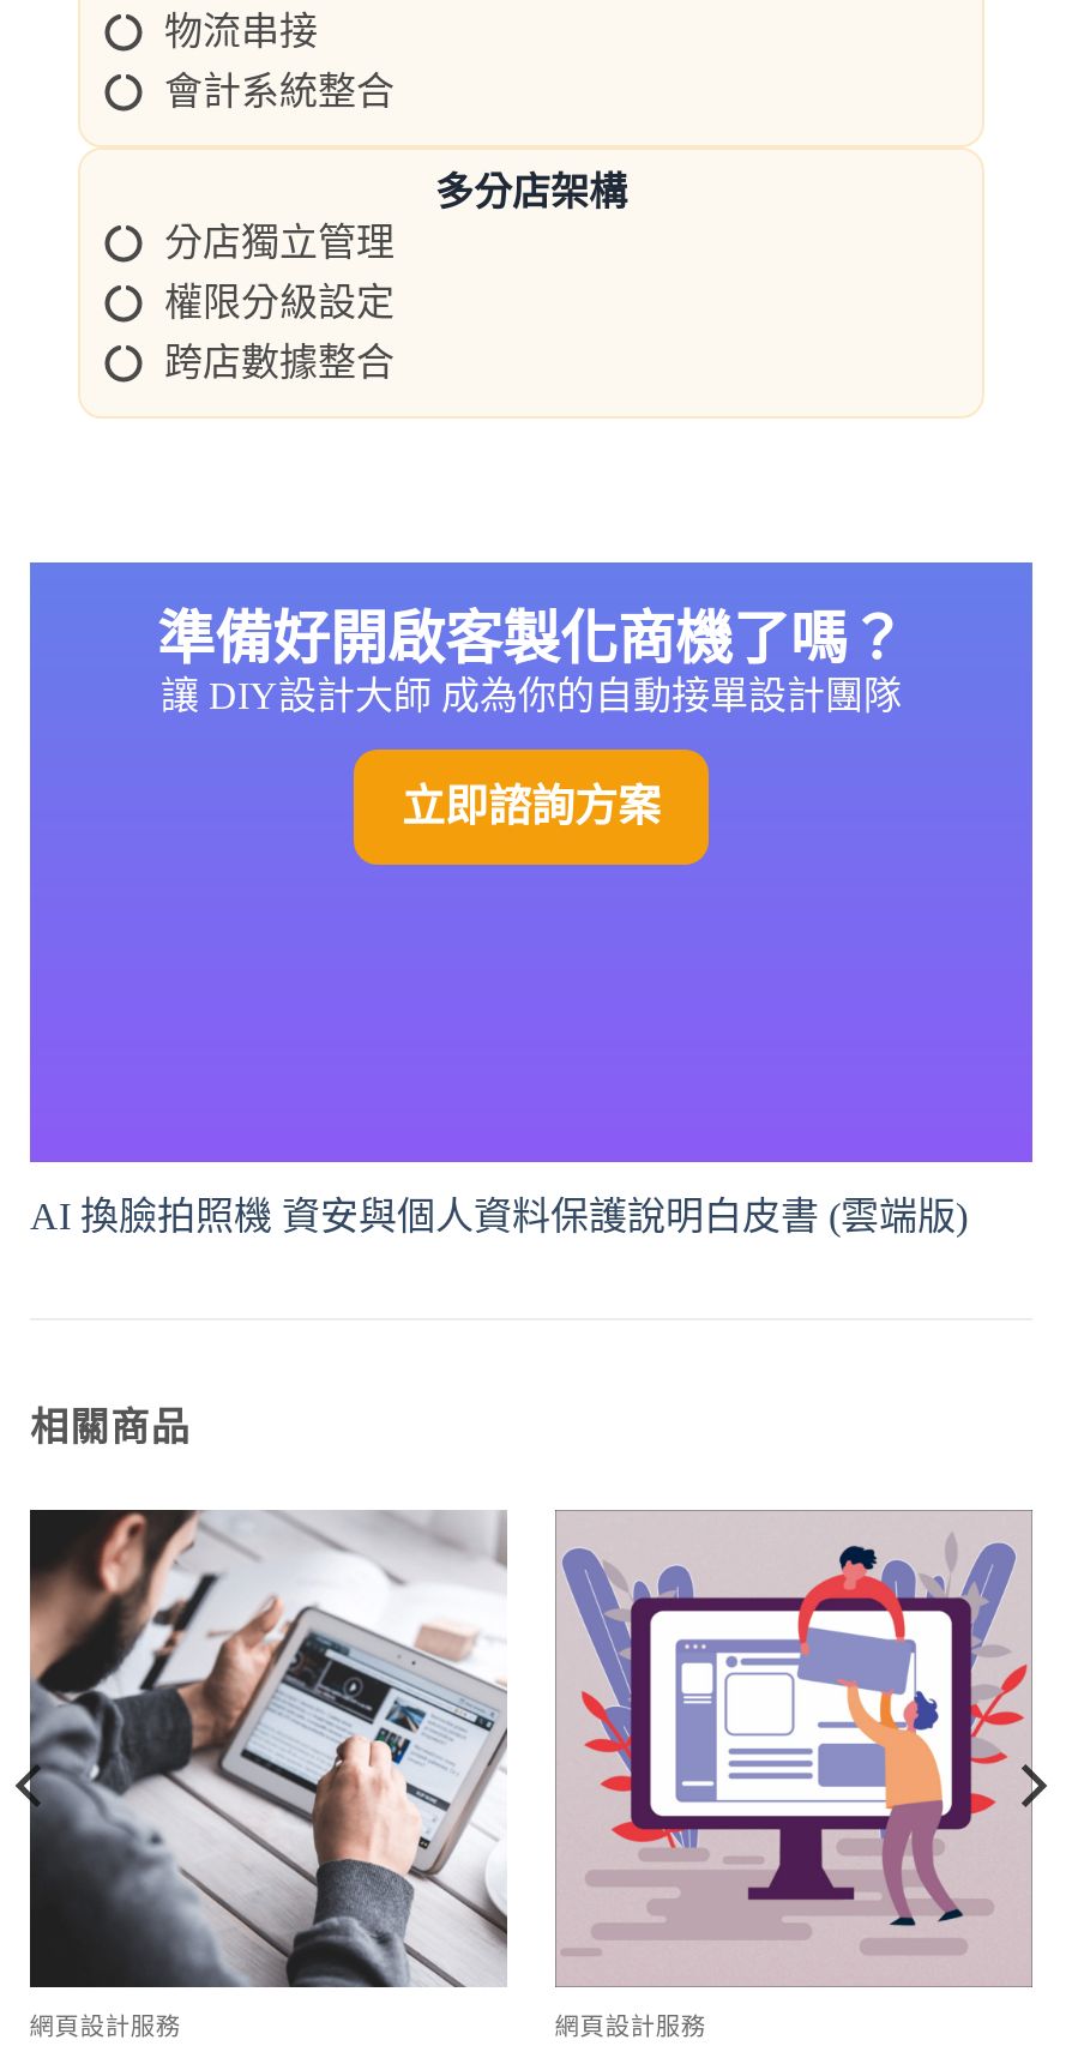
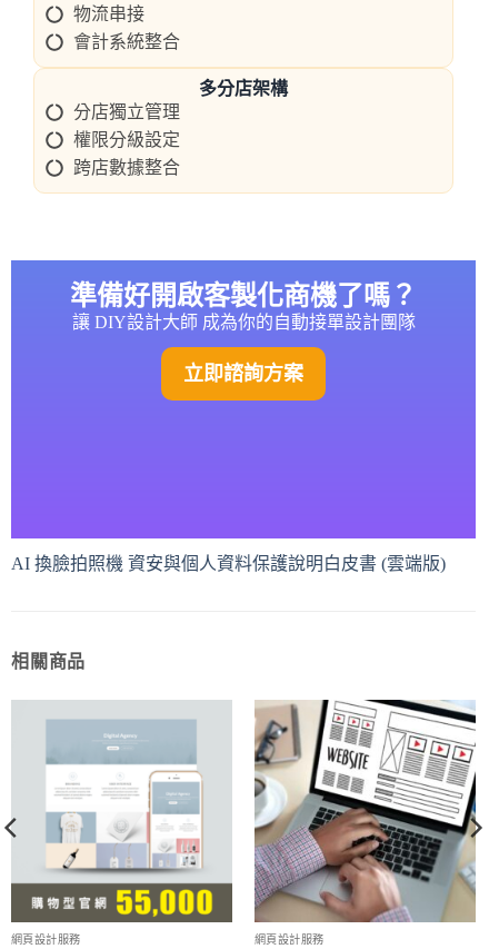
[28,1509,507,1988] [image] -> [10,701,232,923] [image]
[555,1509,1032,1986] [image] -> [255,699,477,922] [image]

